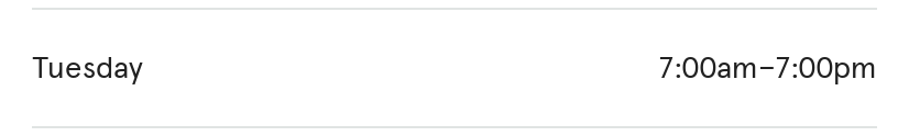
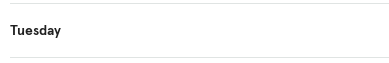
[659,47,877,86] 7:00am–7:00pm -> none

